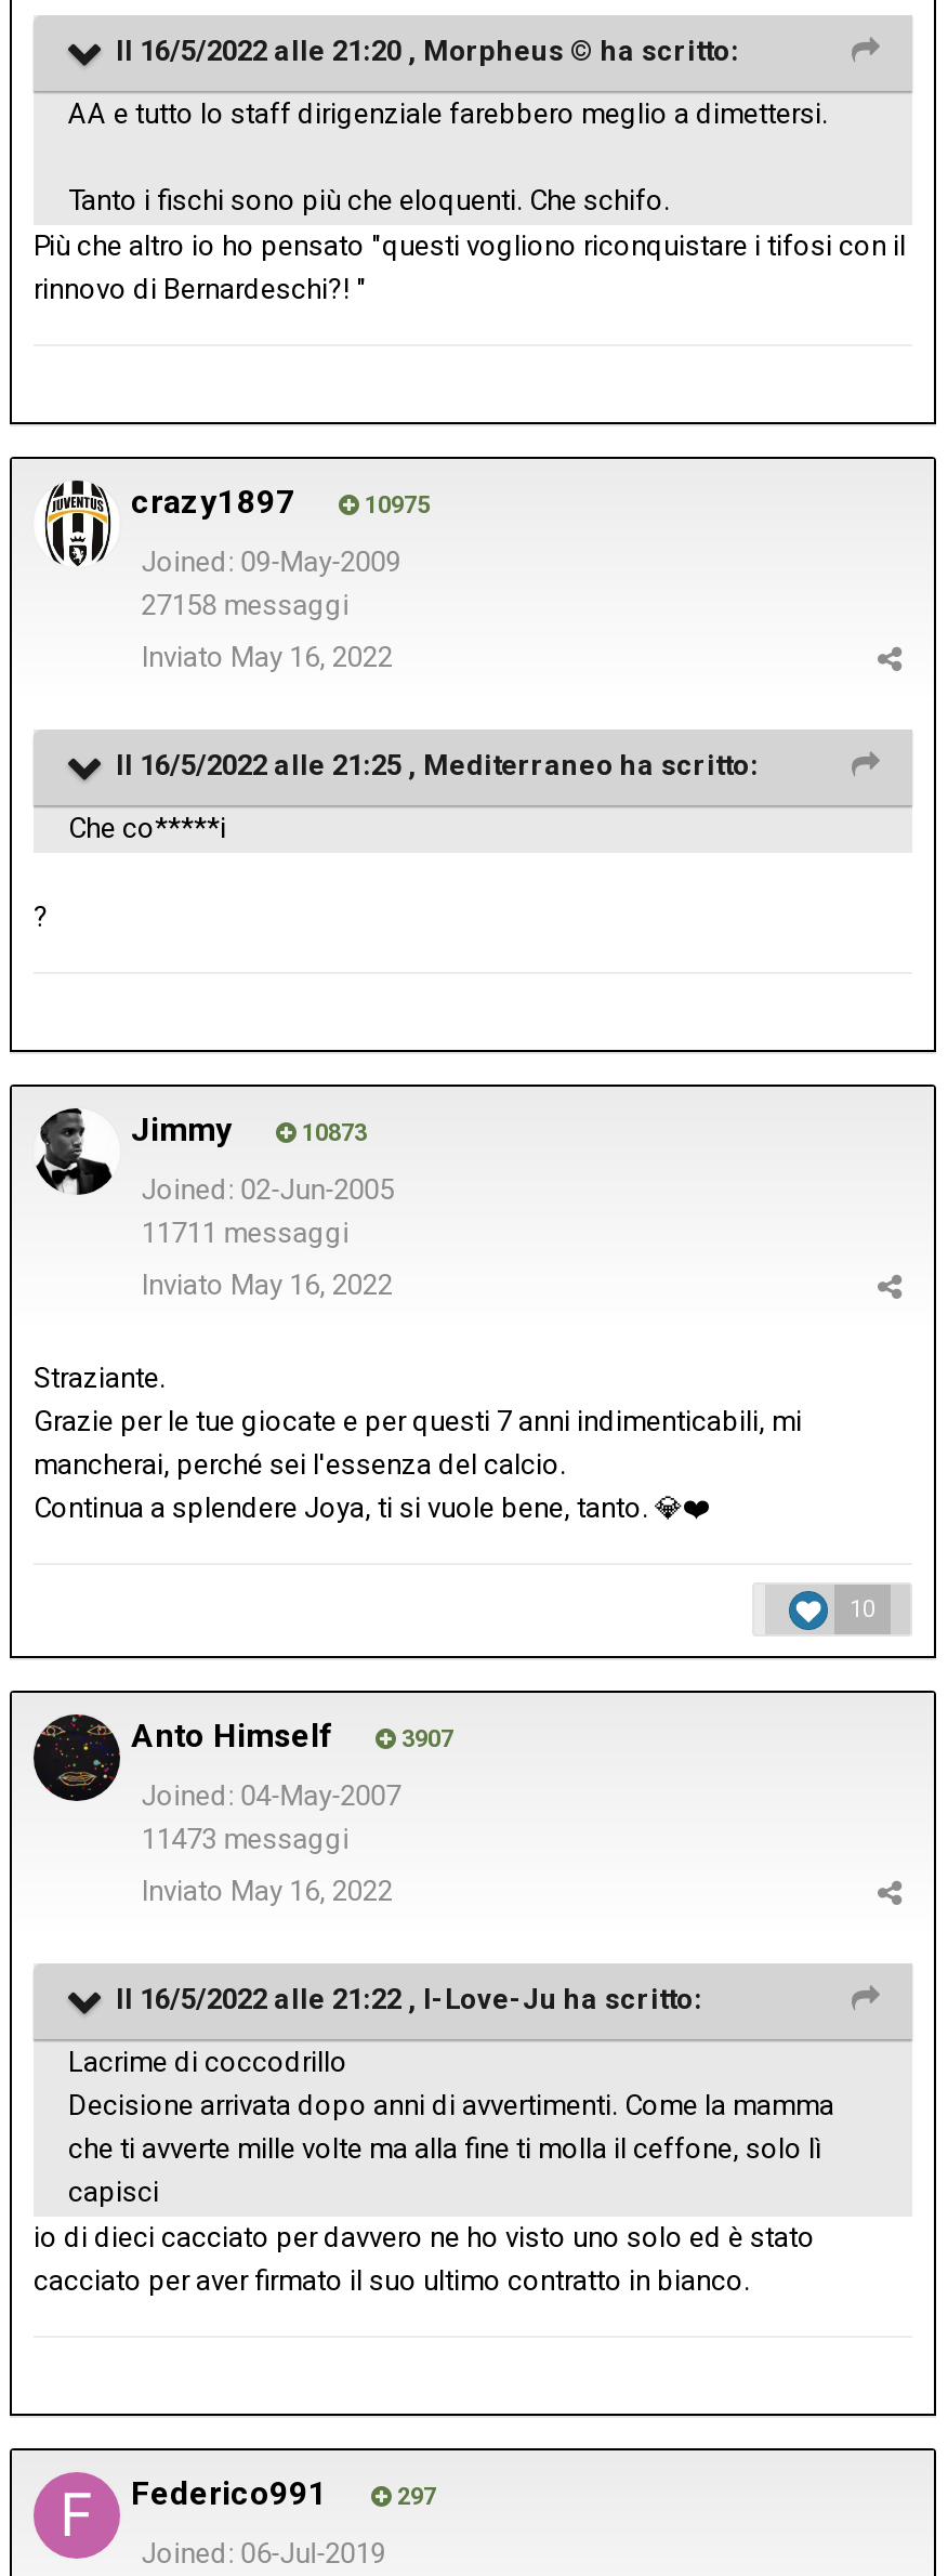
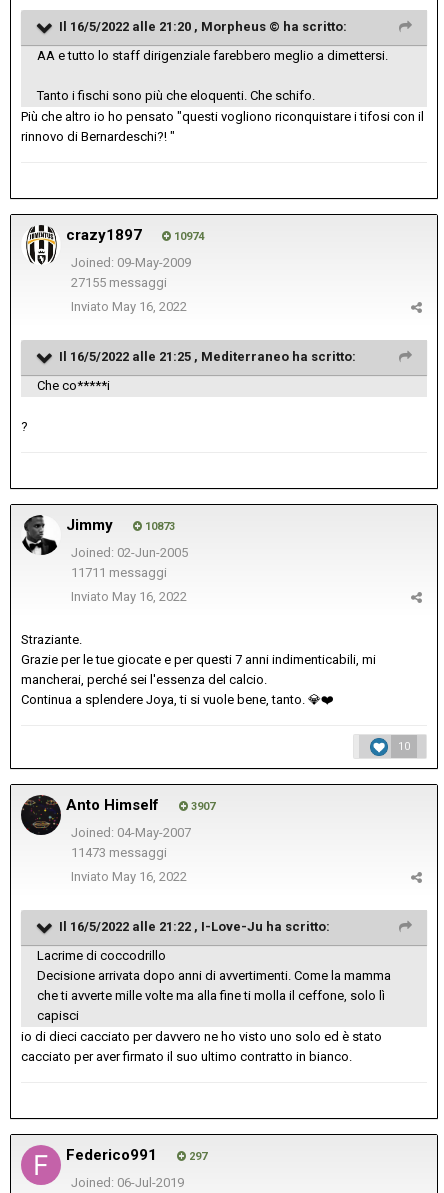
[358,492,430,520] 10975 -> [171,230,204,243] 10974
[141,590,349,622] 27158 messaggi -> [71,275,167,290] 27155 messaggi

